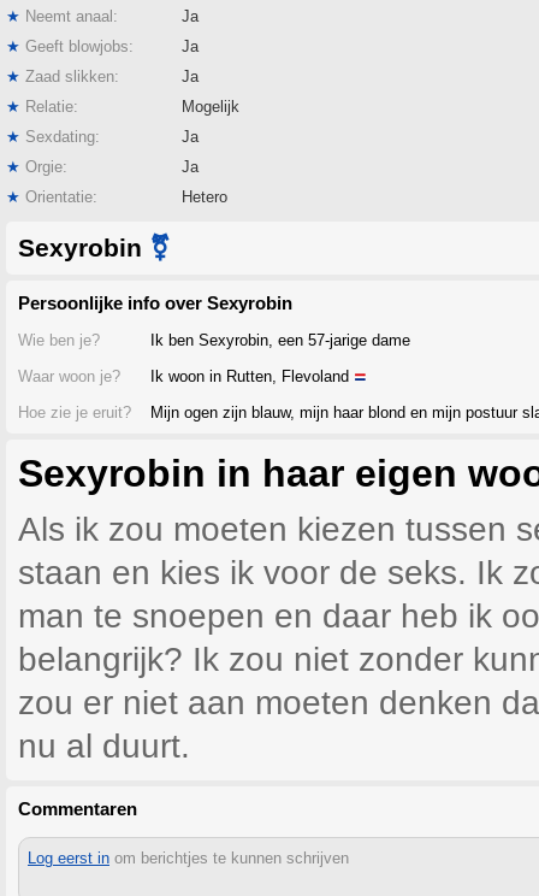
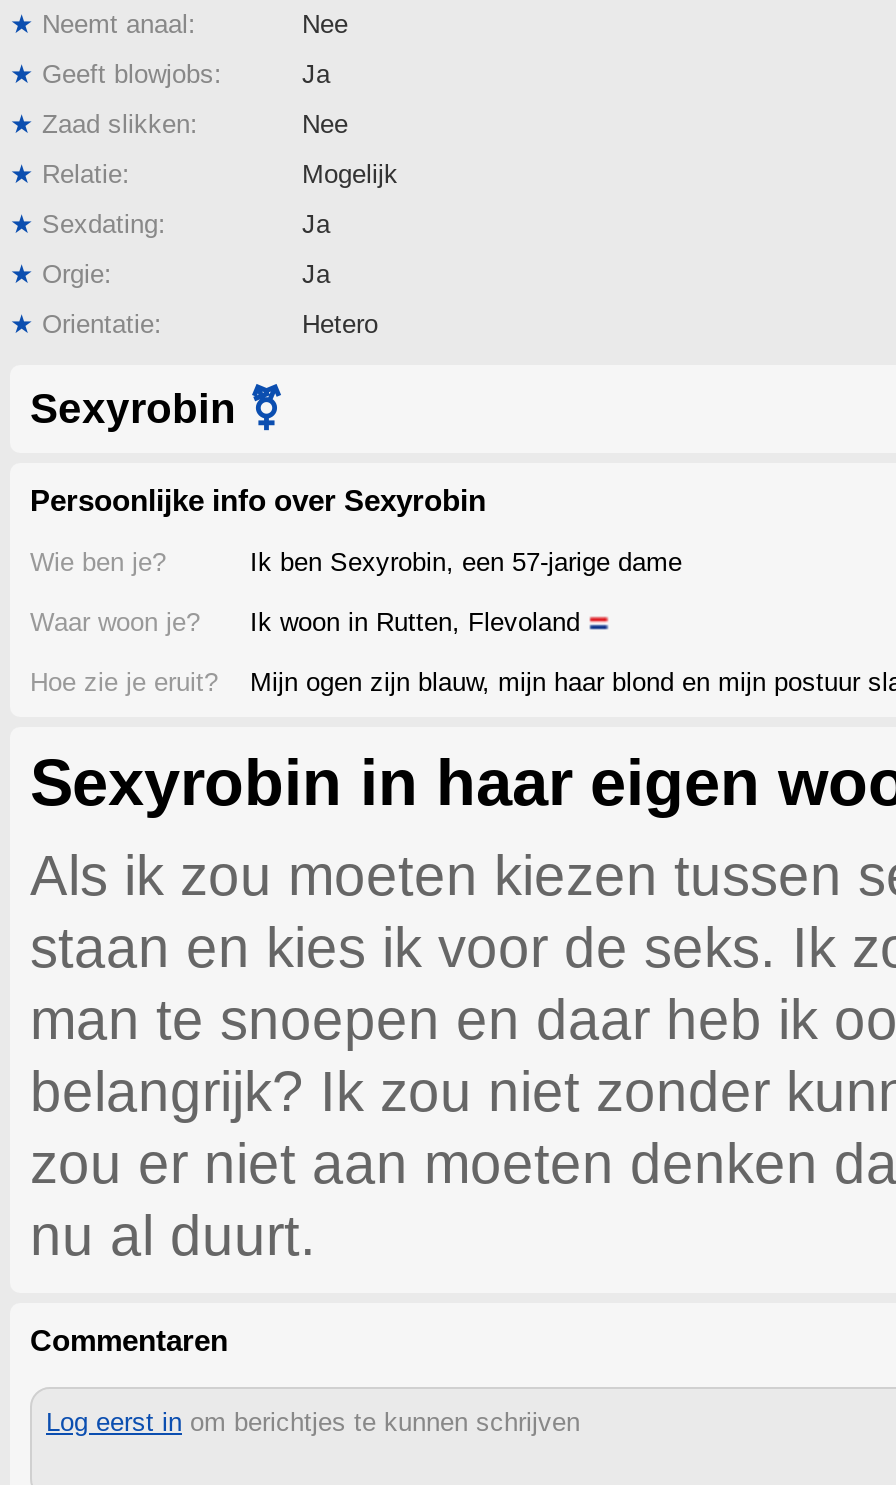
[182,7,199,25] Ja -> [302,9,348,39] Nee
[182,67,199,86] Ja -> [302,109,348,139] Nee

